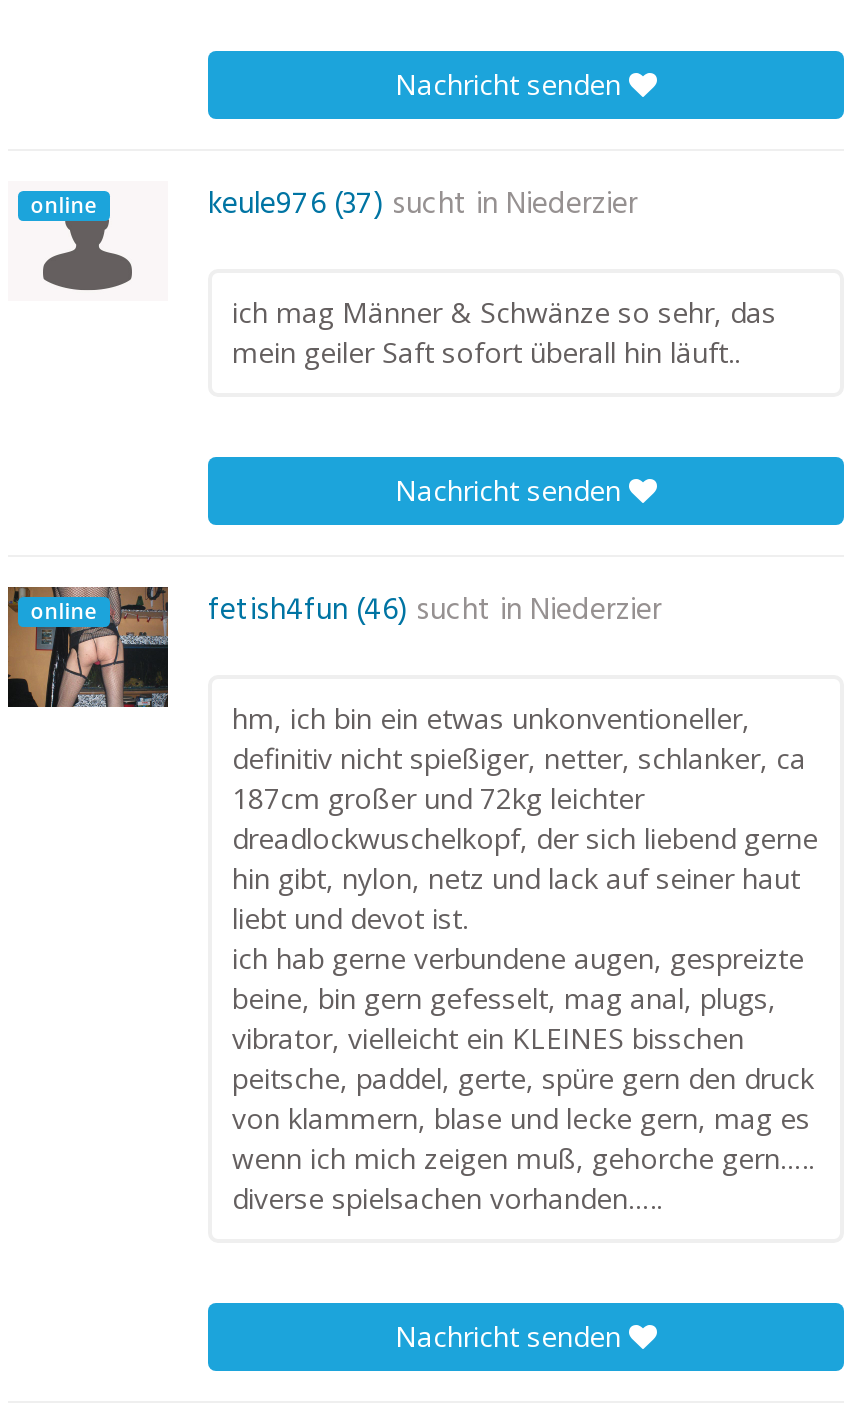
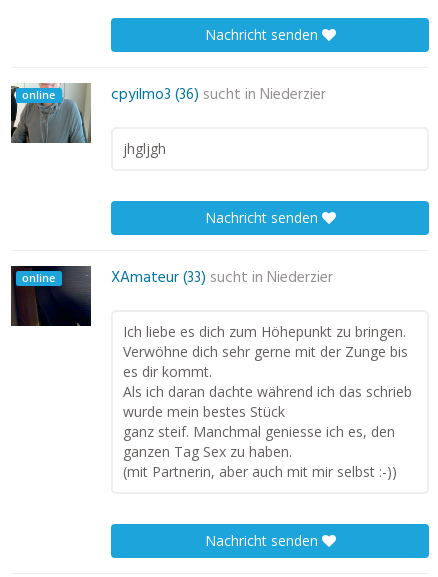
[8,180,638,301] [image] | keule976 (37) sucht in Niederzier -> [10,82,326,144] [image] | cpyilmo3 (36) sucht in Niederzier
[232,292,776,370] ich mag Männer & Schwänze so sehr, das | mein geiler Saft sofort überall hin läuft.. -> [123,138,166,157] jhgljgh
[8,585,662,709] [image] | fetish4fun (46) sucht in Niederzier -> [11,265,333,327] [image] | XAmateur (33) sucht in Niederzier
[232,698,818,1216] hm, ich bin ein etwas unkonventioneller, | definitiv nicht spießiger, netter, schlanker, ca | 187cm großer und 72kg leichter | dreadlockwuschelkopf, der sich liebend gerne | hin gibt, nylon, netz und lack auf seiner haut | liebt und devot ist. | ich hab gerne verbundene augen, gespreizte | beine, bin gern gefesselt, mag anal, plugs, | vibrator, vielleicht ein KLEINES bisschen | peitsche, paddel, gerte, spüre gern den druck | von klammern, blase und lecke gern, mag es | wenn ich mich zeigen muß, gehorche gern….. | diverse spielsachen vorhanden….. -> [123,321,412,480] Ich liebe es dich zum Höhepunkt zu bringen. | Verwöhne dich sehr gerne mit der Zunge bis | es dir kommt. | Als ich daran dachte während ich das schrieb | wurde mein bestes Stück | ganz steif. Manchmal geniesse ich es, den | ganzen Tag Sex zu haben. | (mit Partnerin, aber auch mit mir selbst :-))

